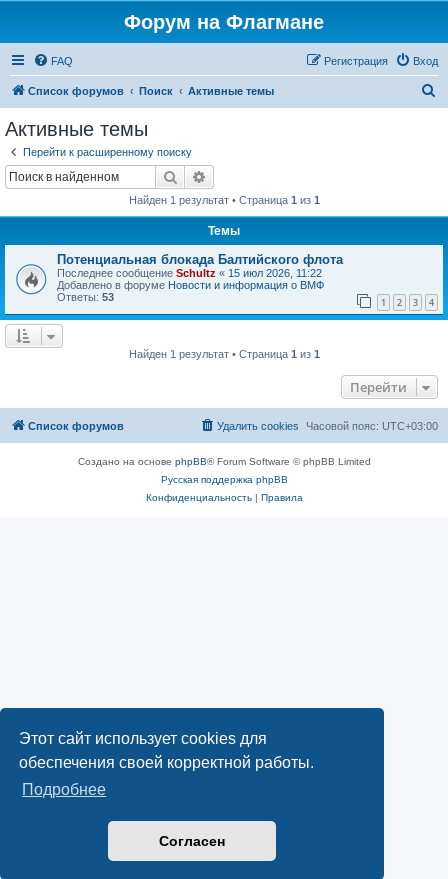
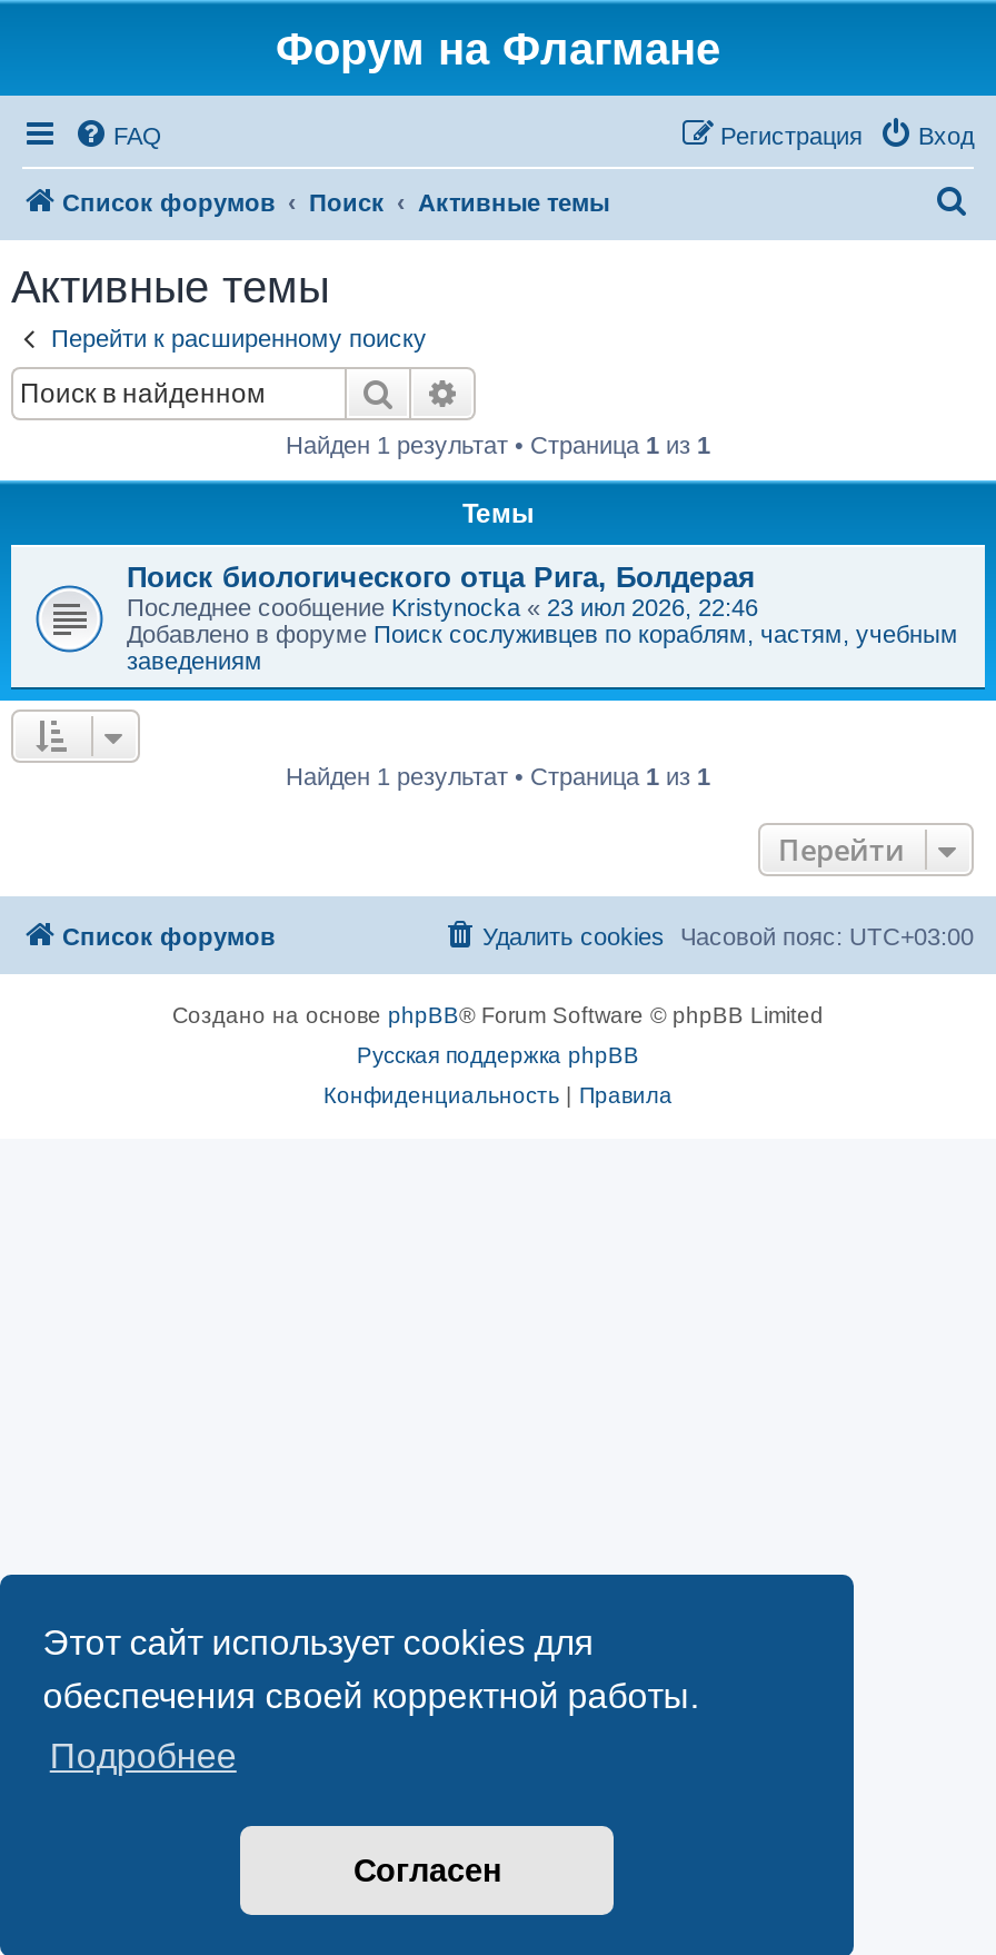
[57,251,434,309] Потенциальная блокада Балтийского флота | Последнее сообщение Schultz «15 июл 2026, 11:22 | Добавлено в форуме Новости и информация о ВМФ | Ответы: 53 | 1 | 2 | 3 | 4 -> [127,559,958,673] Поиск биологического отца Рига, Болдерая | Последнее сообщение Kristynocka «23 июл 2026, 22:46 | Добавлено в форуме Поиск сослуживцев по кораблям, частям, учебным | заведениям

